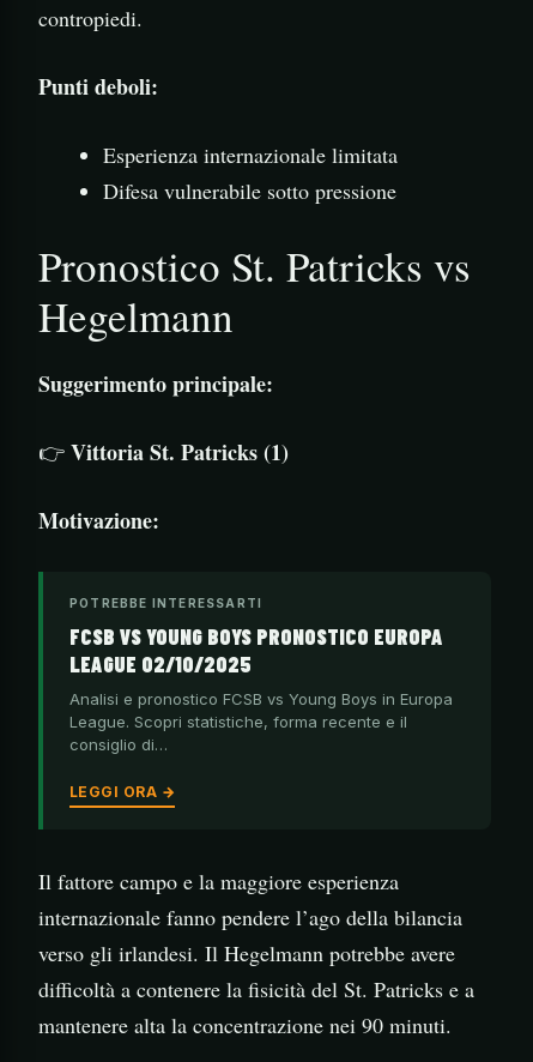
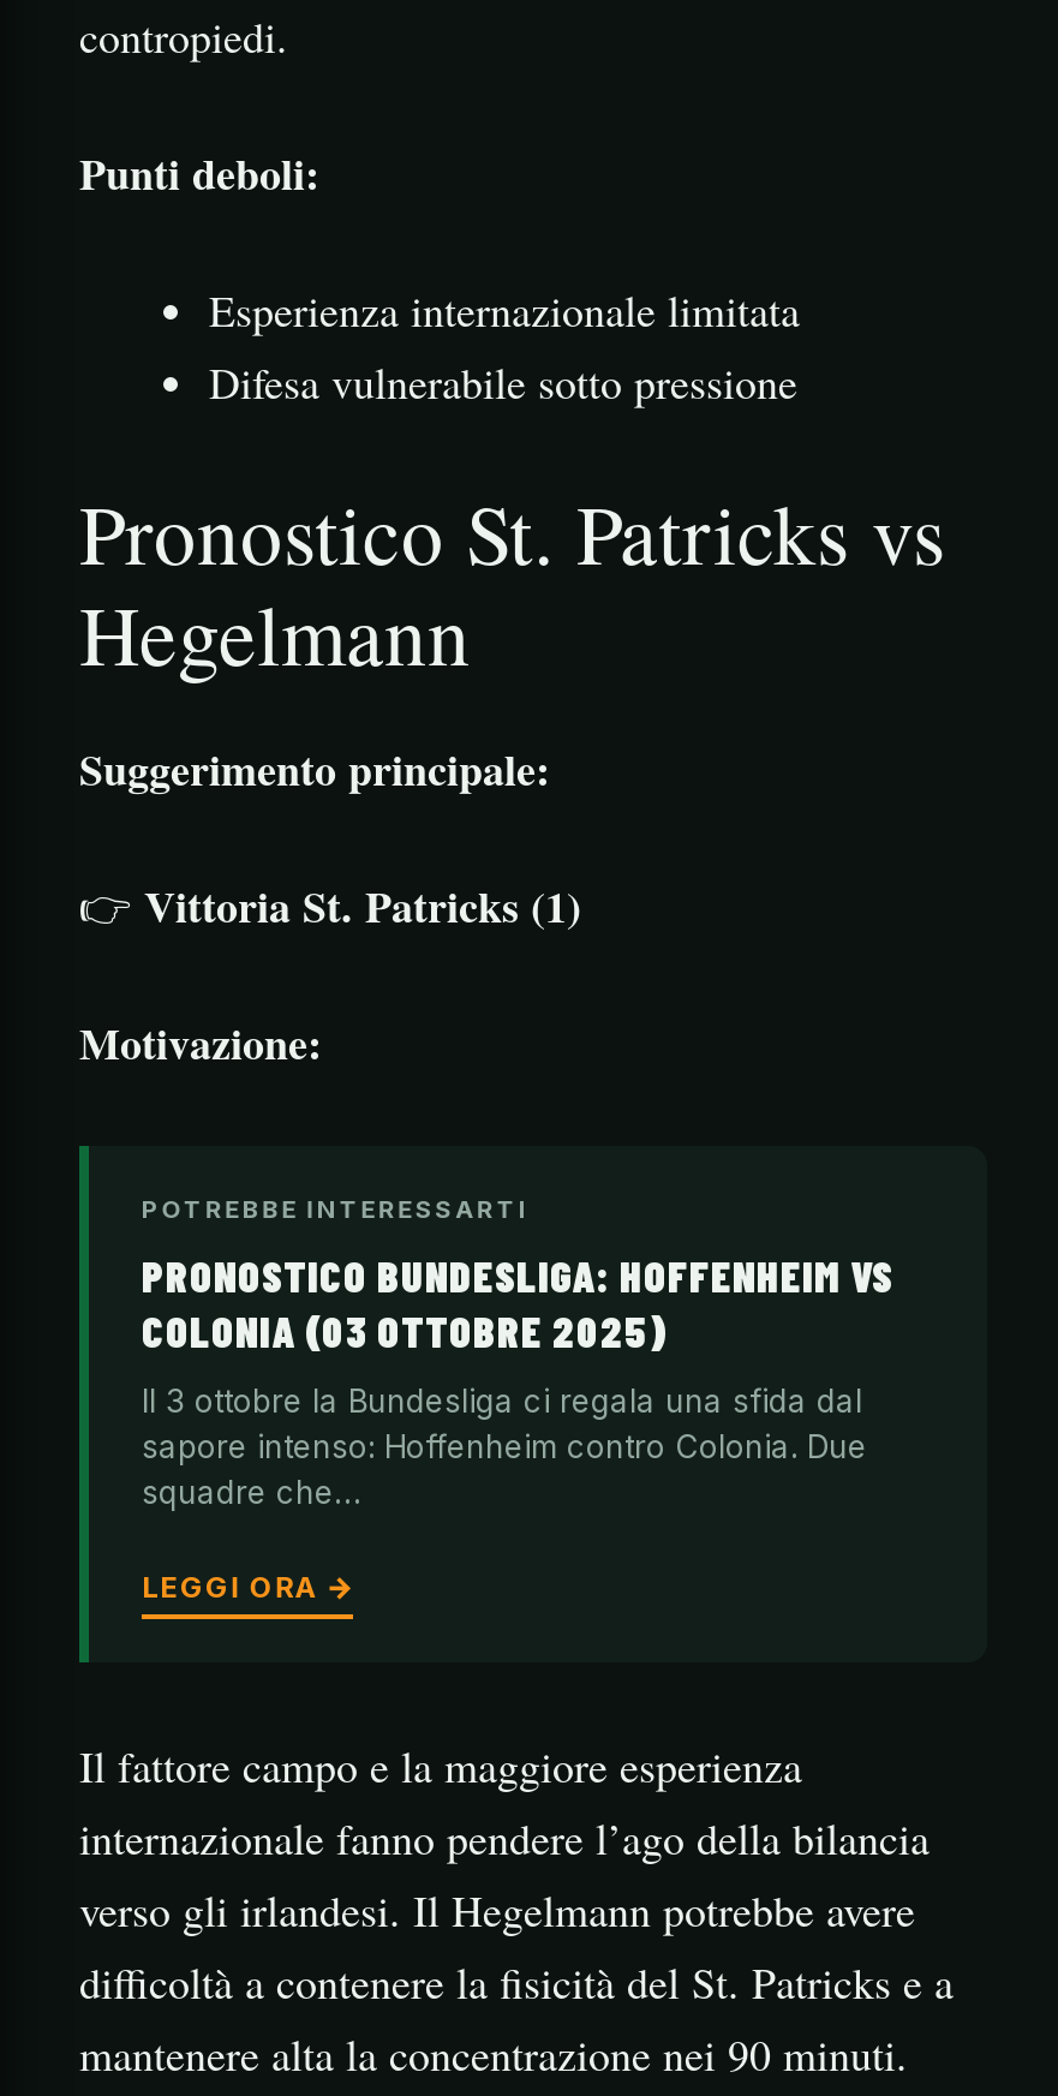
[69,624,443,677] FCSB VS YOUNG BOYS PRONOSTICO EUROPA | LEAGUE 02/10/2025 -> [142,1250,893,1358] PRONOSTICO BUNDESLIGA: HOFFENHEIM VS | COLONIA (03 OTTOBRE 2025)
[69,689,453,754] Analisi e pronostico FCSB vs Young Boys in Europa | League. Scopri statistiche, forma recente e il | consiglio di… -> [142,1382,867,1512] Il 3 ottobre la Bundesliga ci regala una sfida dal | sapore intenso: Hoffenheim contro Colonia. Due | squadre che…

